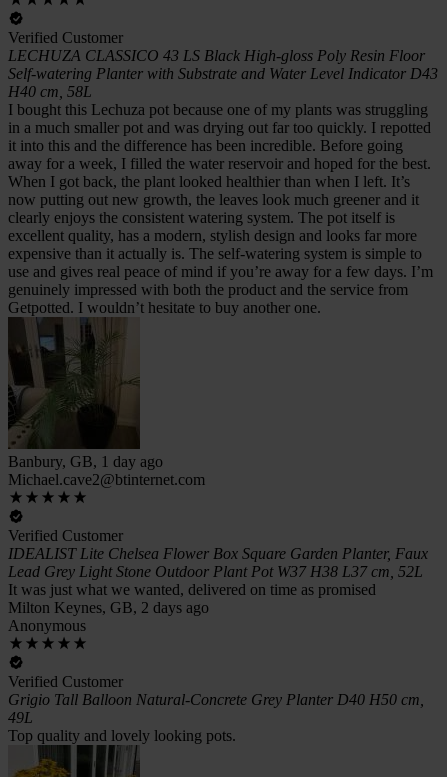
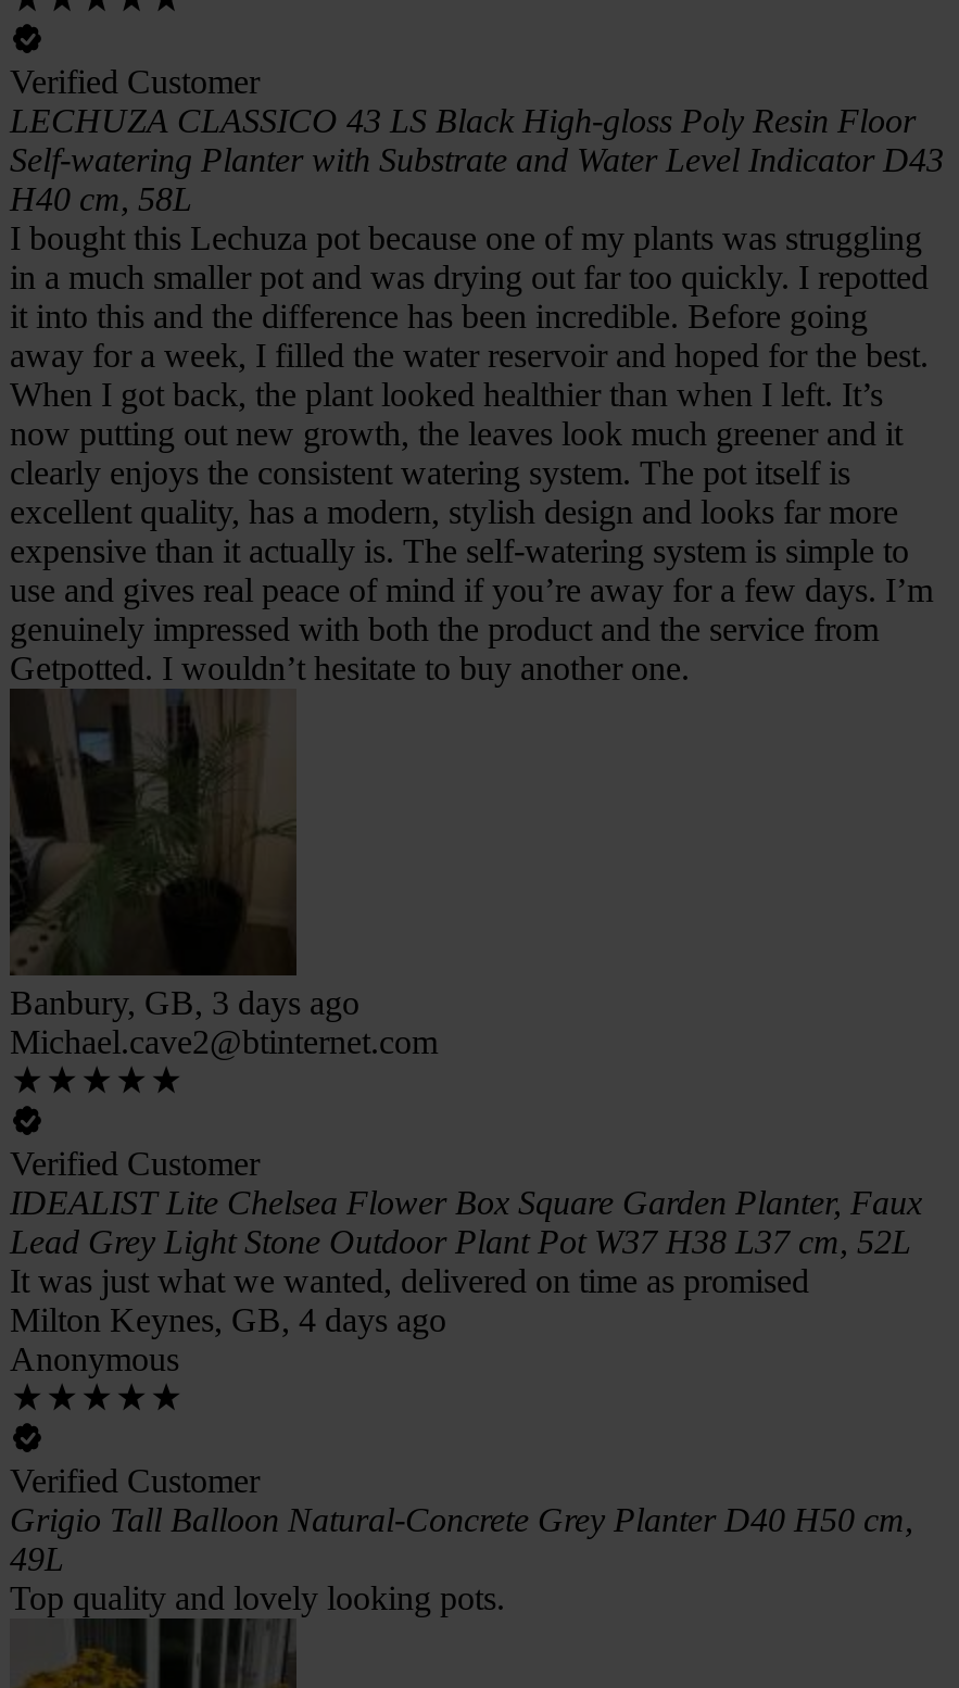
[8,453,163,470] Banbury, GB, 1 day ago -> [10,984,359,1021] Banbury, GB, 3 days ago
[8,599,209,616] Milton Keynes, GB, 2 days ago -> [10,1301,446,1338] Milton Keynes, GB, 4 days ago

